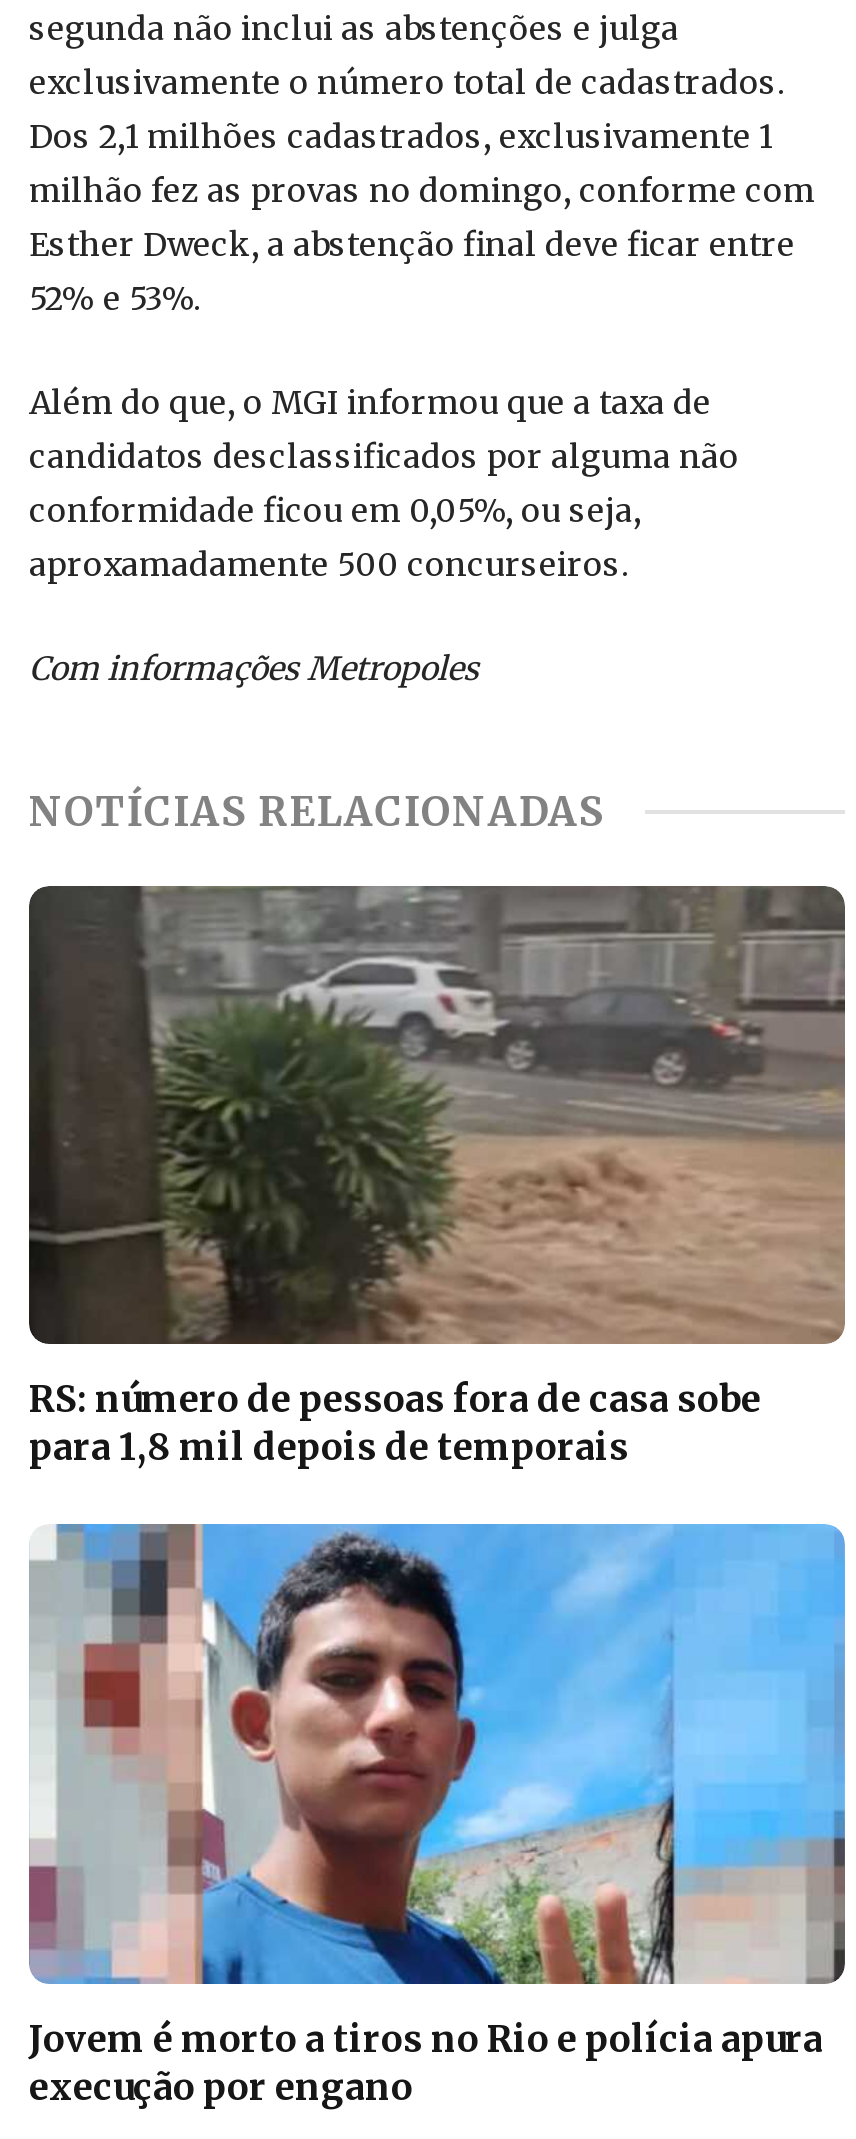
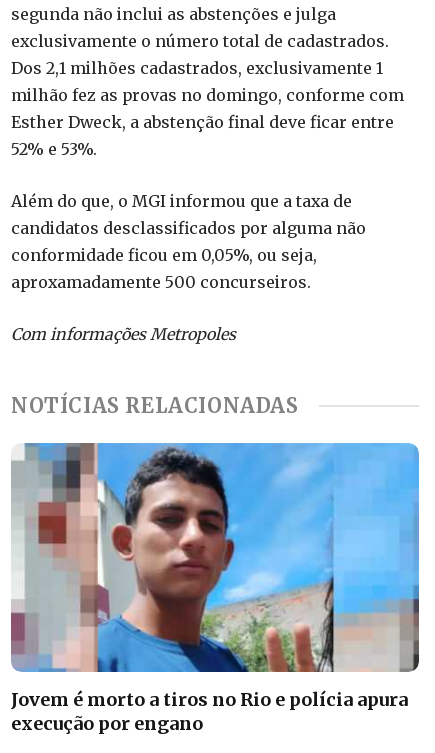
[27,884,847,1470] [image] | RS: número de pessoas fora de casa sobe | para 1,8 mil depois de temporais -> none

